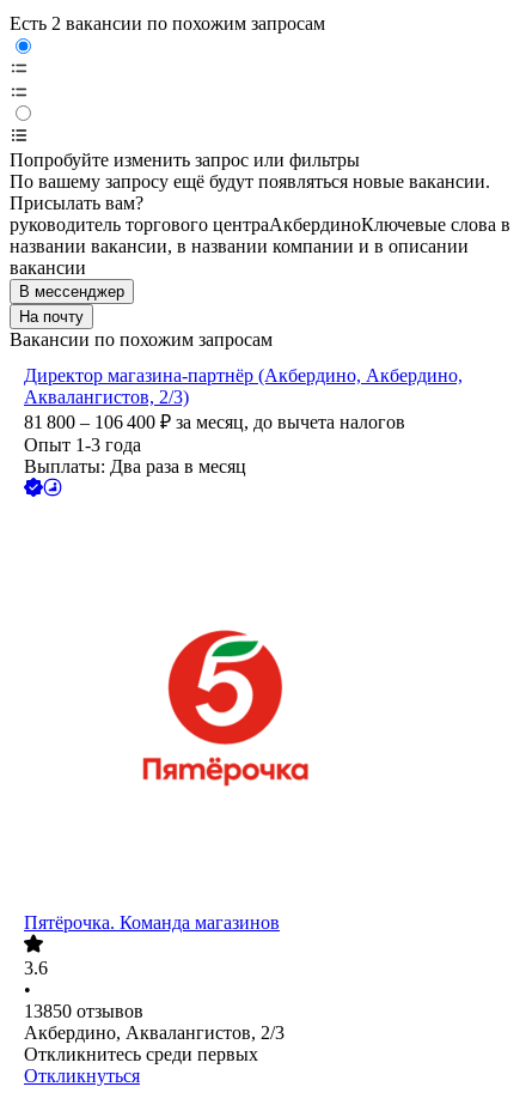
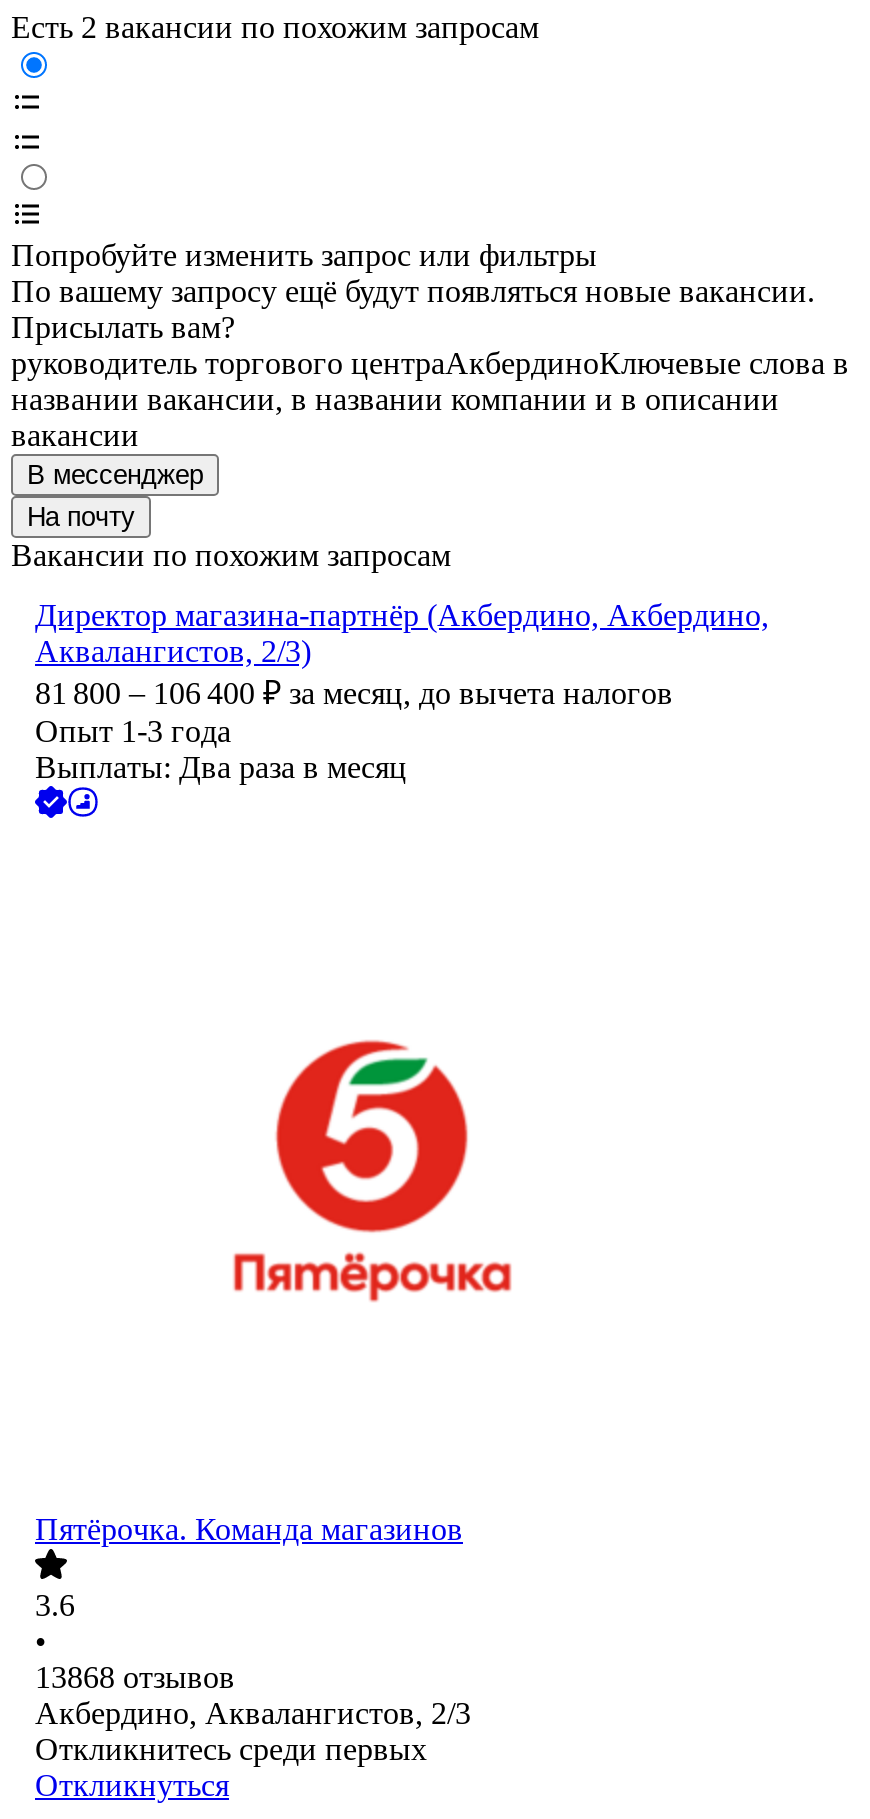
[24,1001,143,1022] 13850 отзывов -> [35,1661,235,1695] 13868 отзывов

